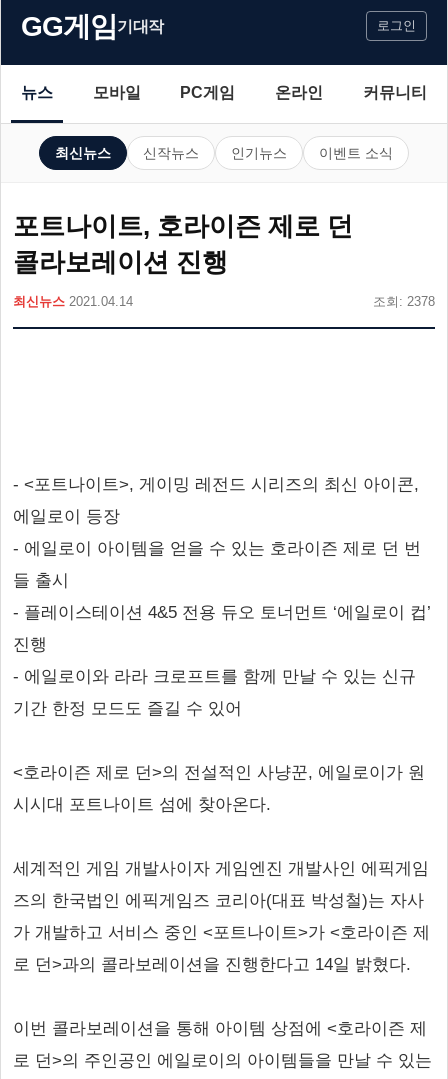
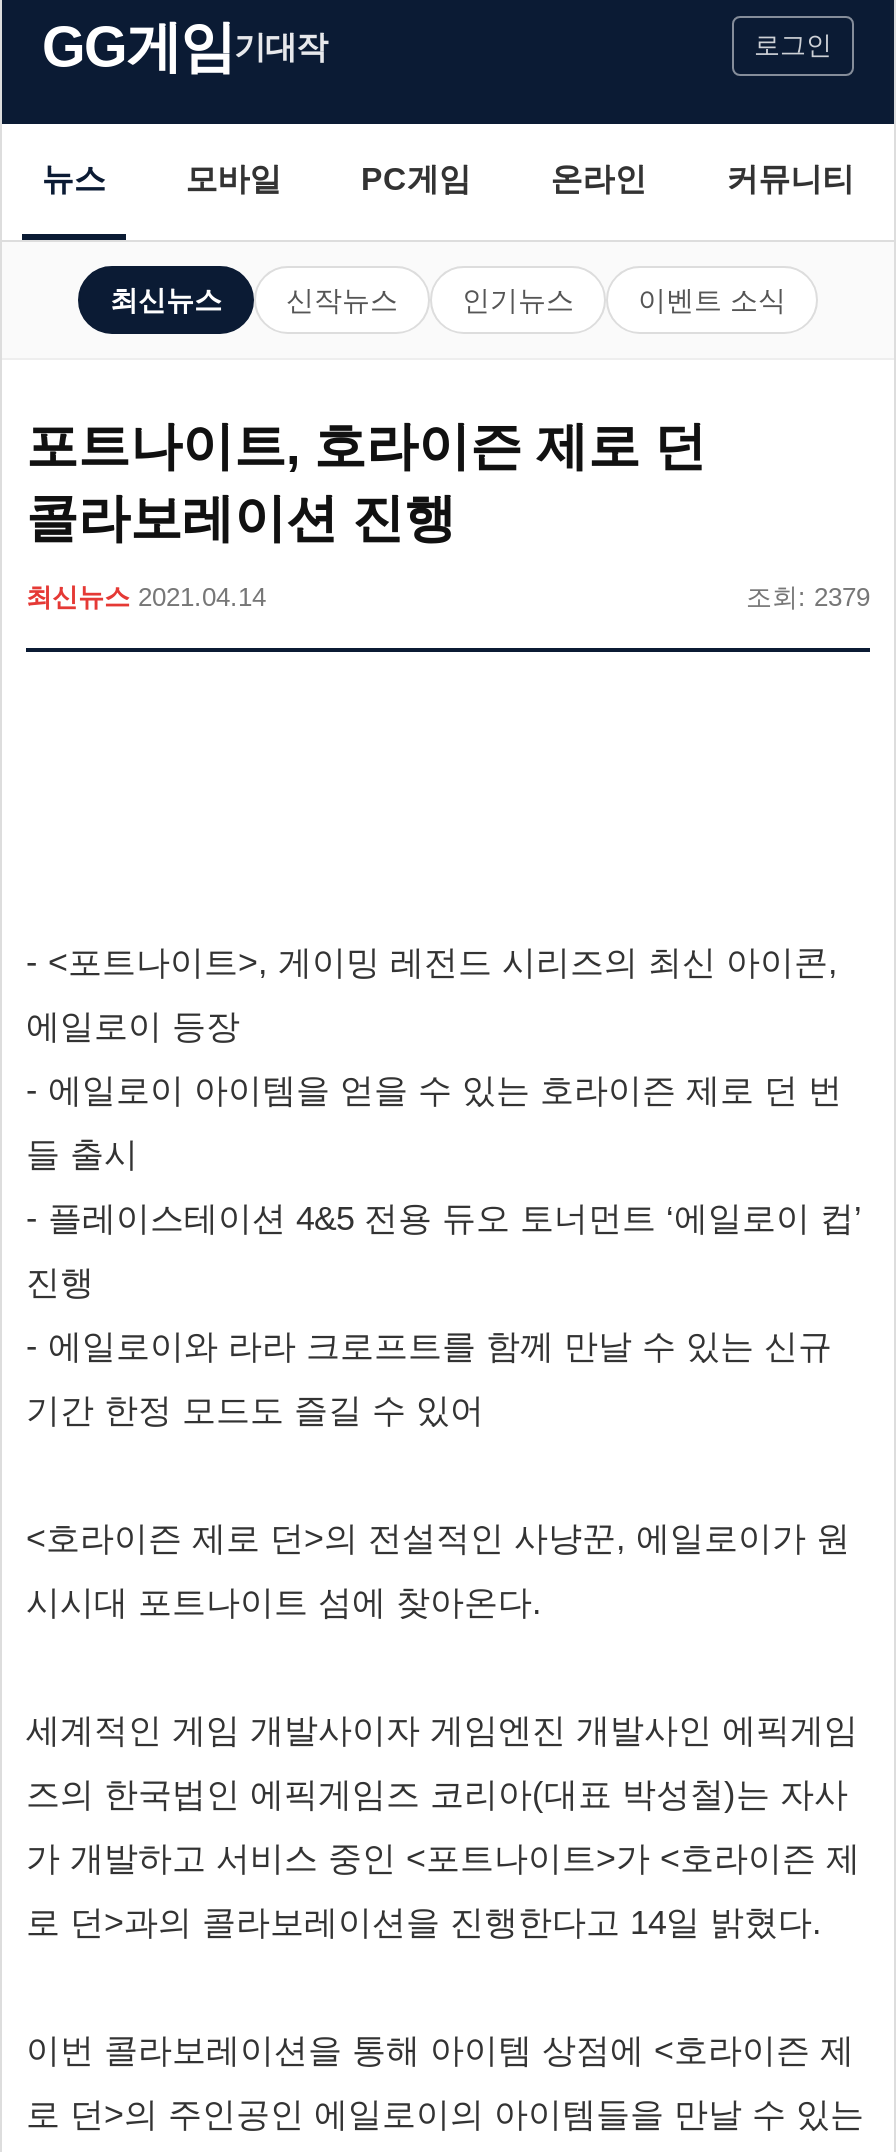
[373,294,435,309] 조회: 2378 -> [746,582,870,612] 조회: 2379

